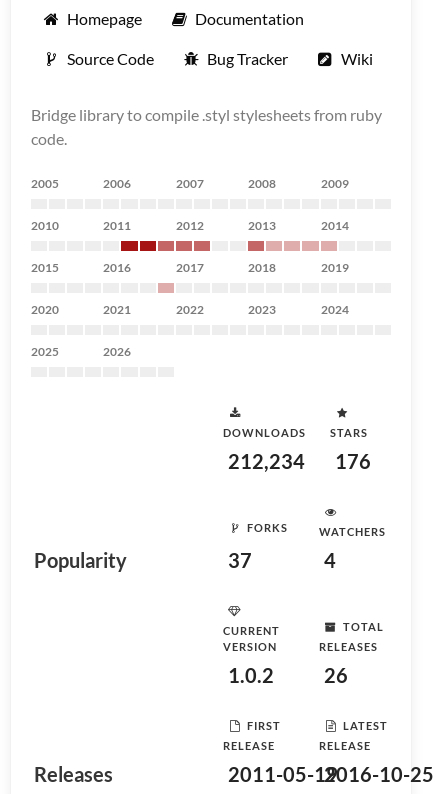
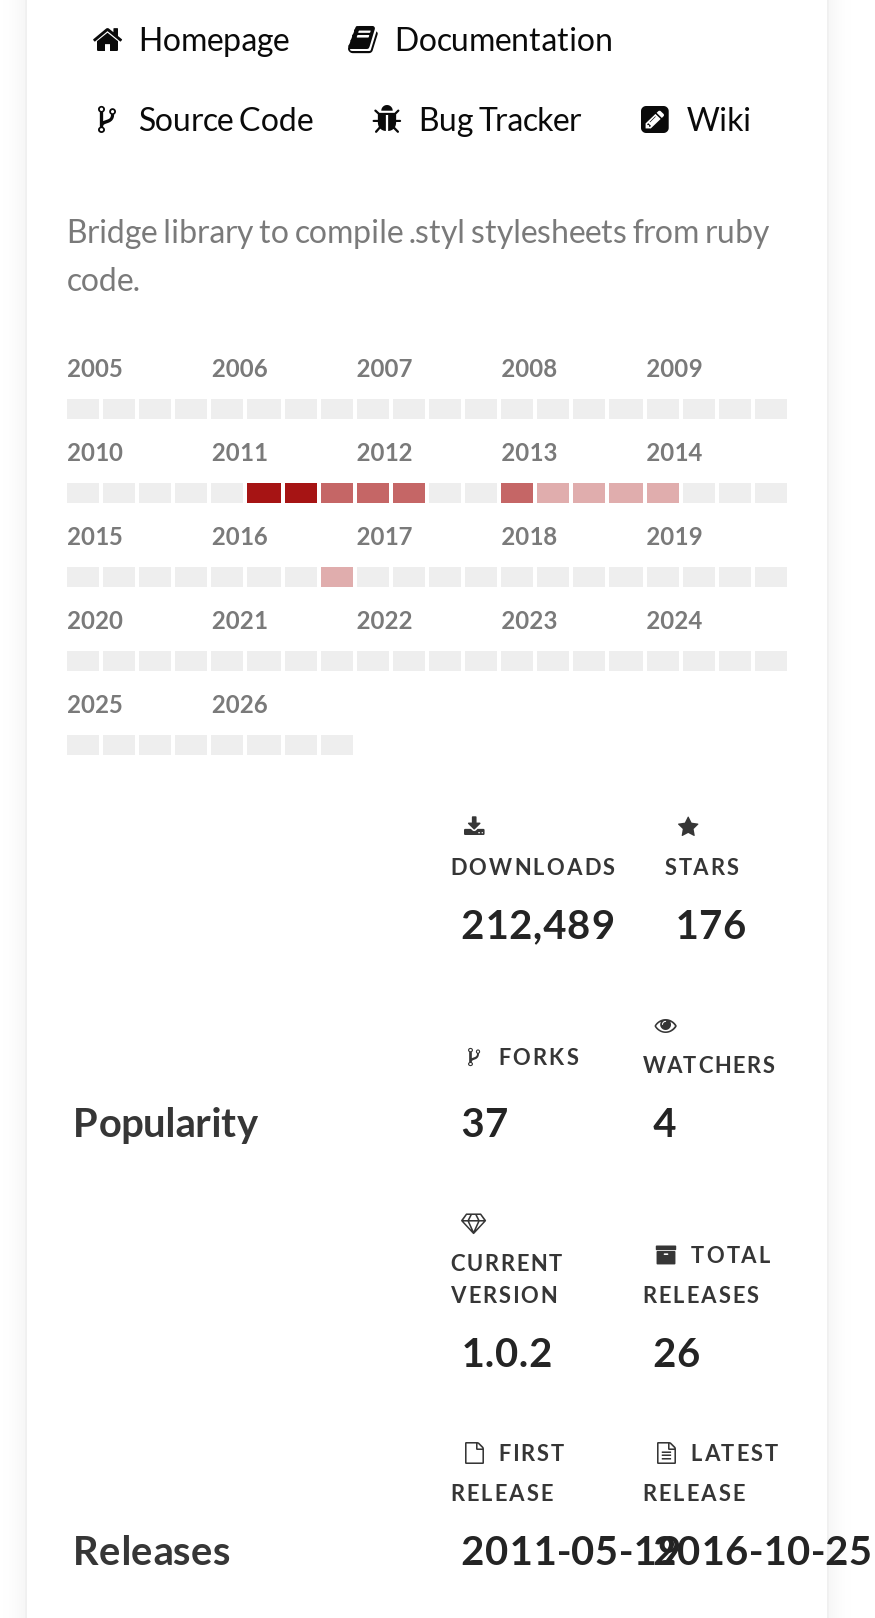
[228,449,371,473] 212,234 176 -> [461,899,747,947] 212,489 176

